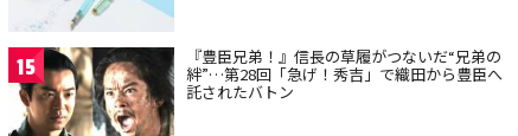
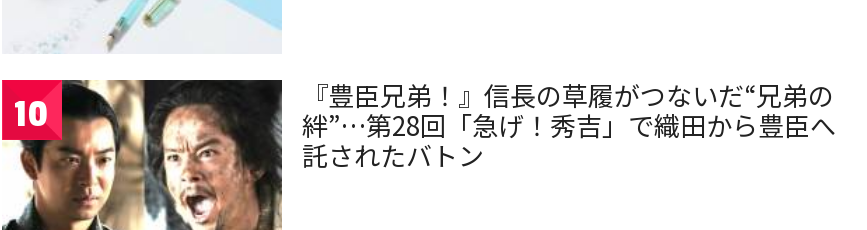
[17,54,36,80] 15 -> [14,92,50,136] 10

